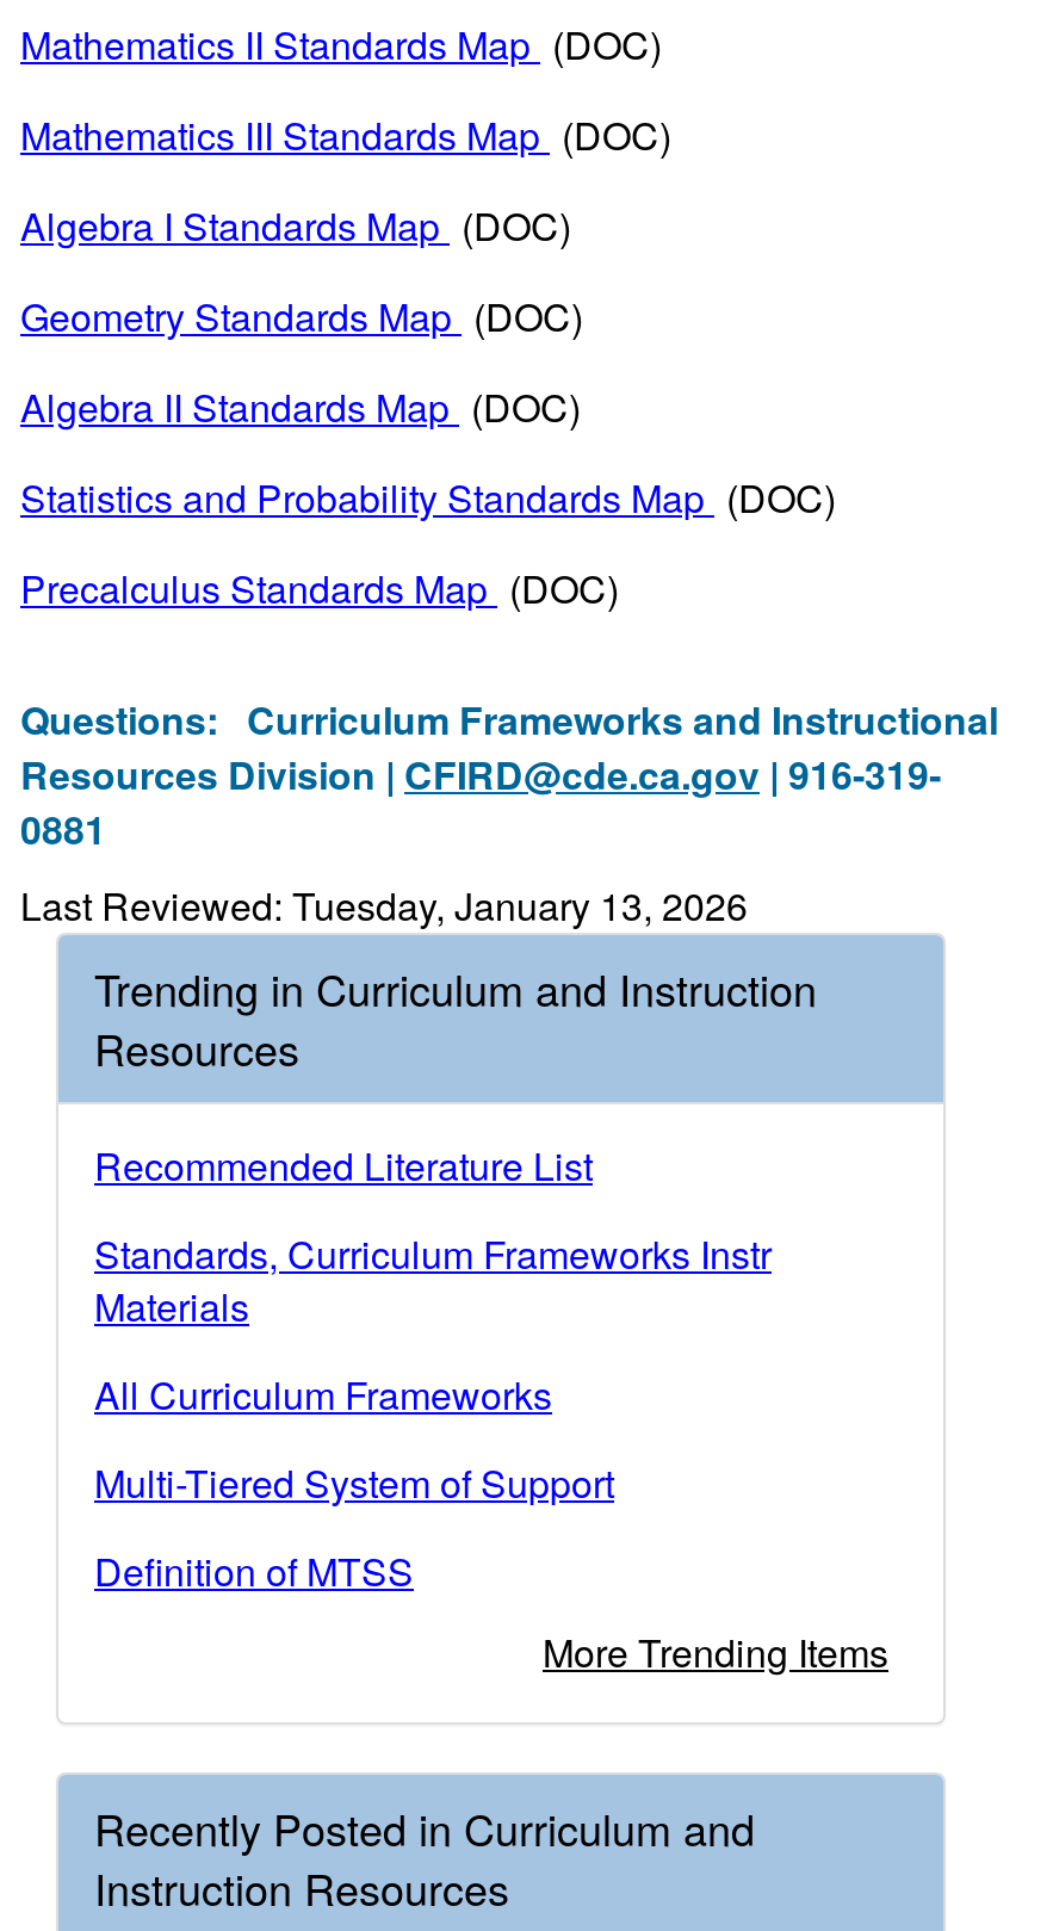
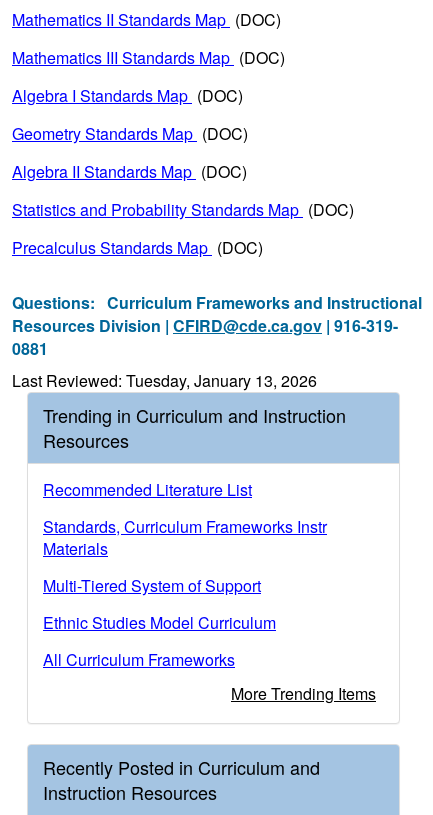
moved [94,1367,552,1422] -> [43,648,235,671]: All Curriculum Frameworks
moved [94,1455,614,1510] -> [43,574,261,597]: Multi-Tiered System of Support
[94,1543,414,1598] Definition of MTSS -> [43,611,276,634] Ethnic Studies Model Curriculum

